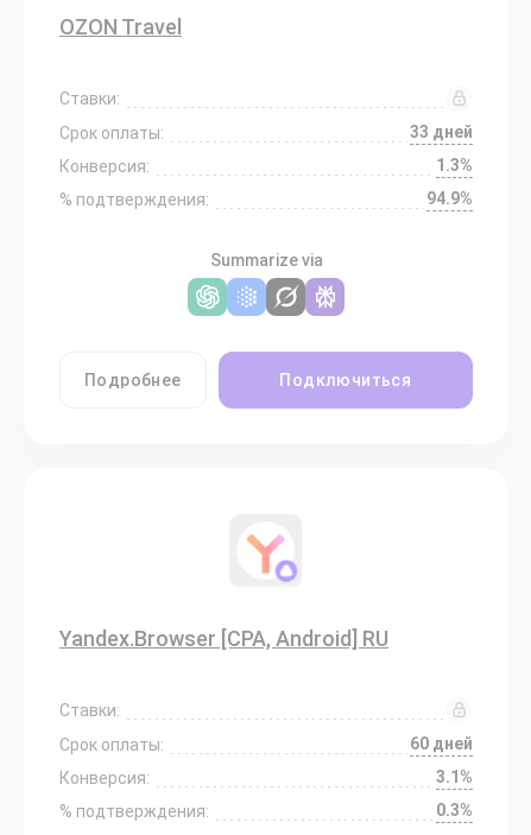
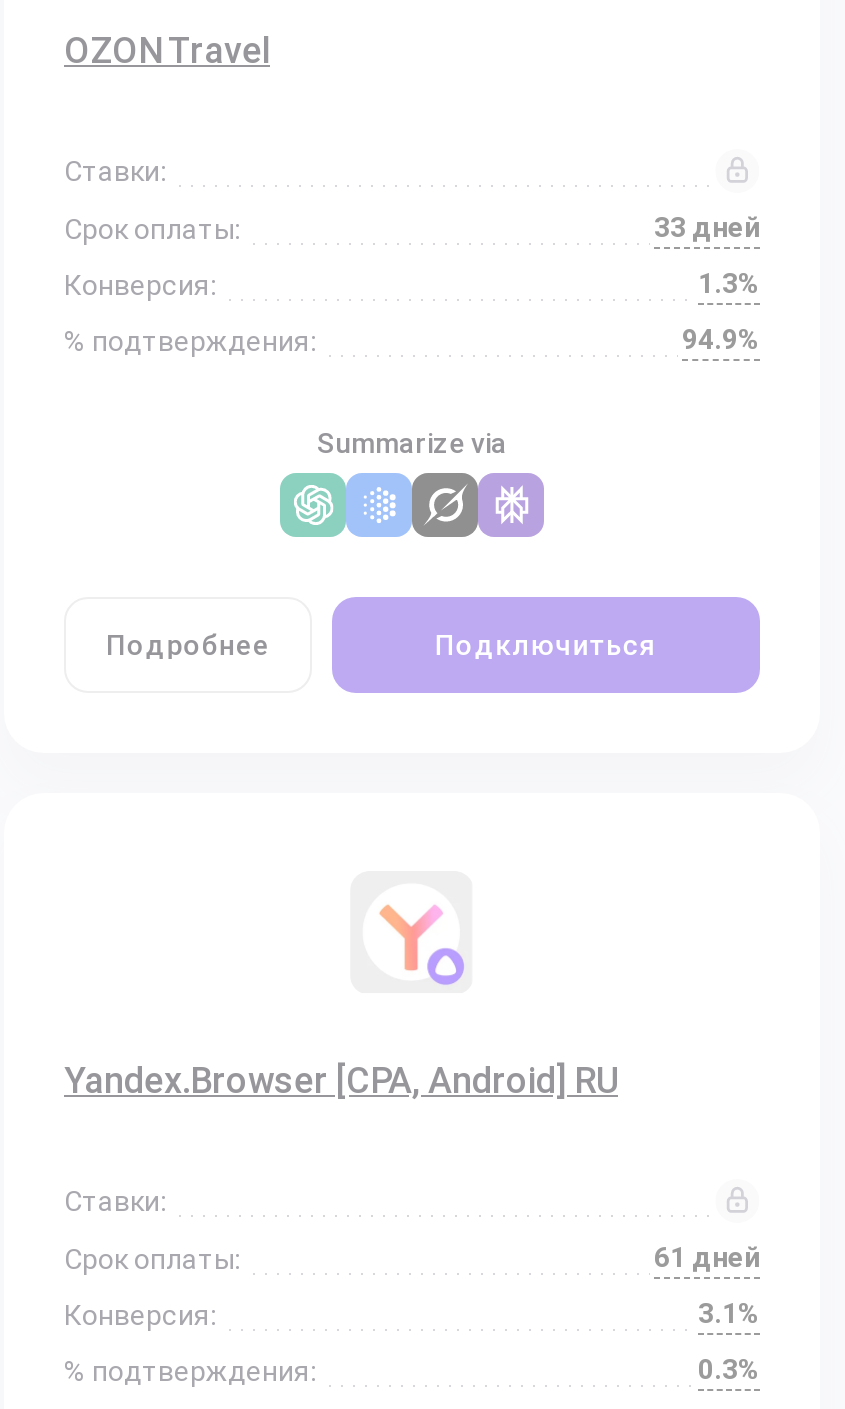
[410,734,473,753] 60 дней -> [654,1241,760,1273] 61 дней

